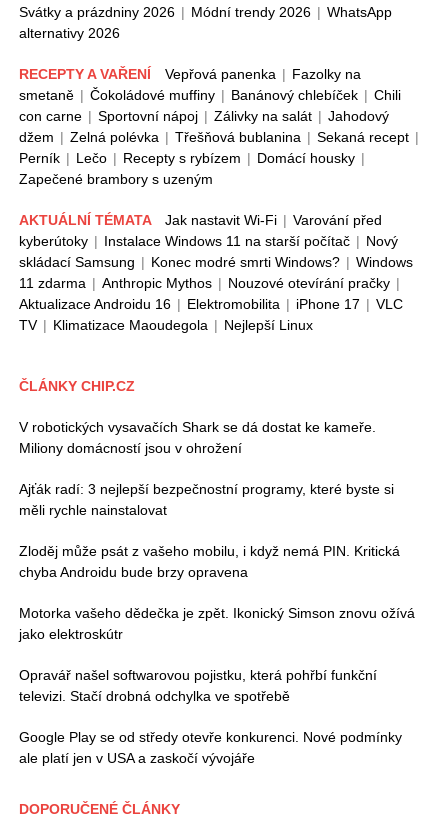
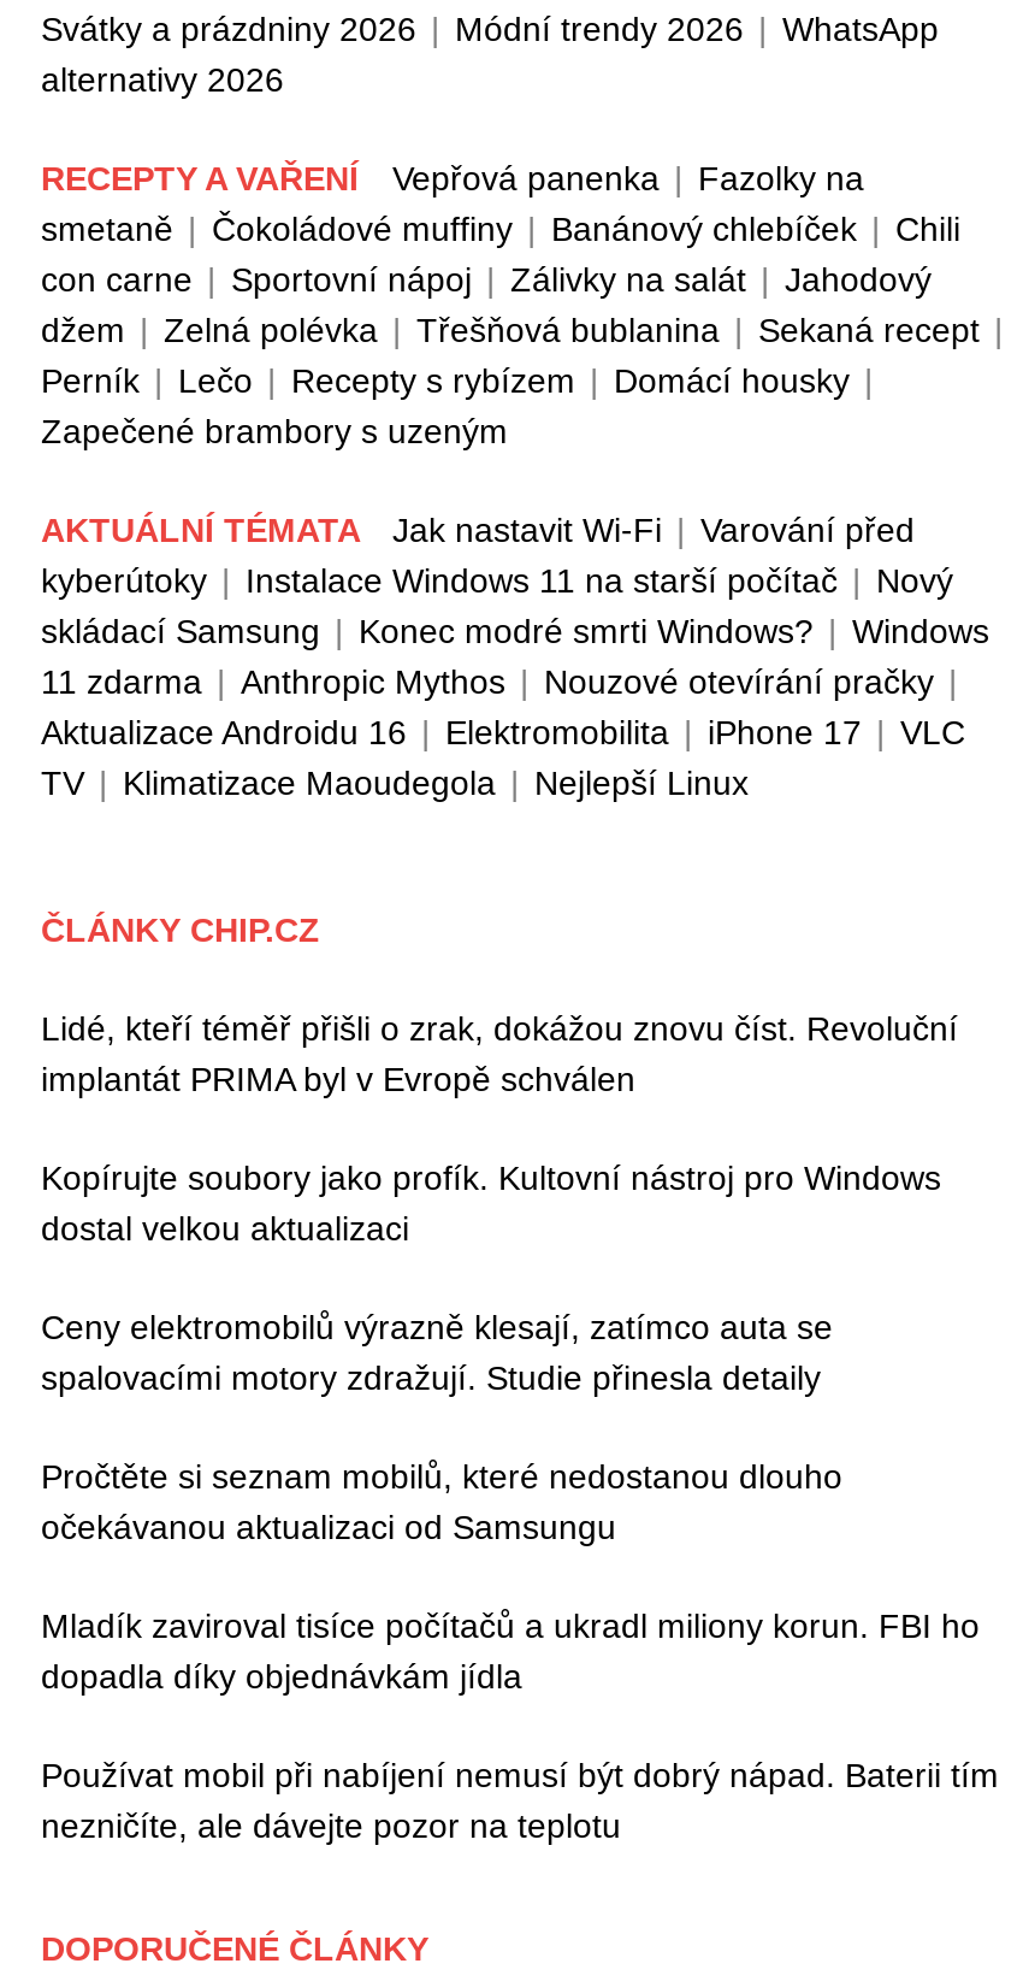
[19,419,376,456] V robotických vysavačích Shark se dá dostat ke kameře. | Miliony domácností jsou v ohrožení -> [41,1009,958,1098] Lidé, kteří téměř přišli o zrak, dokážou znovu číst. Revoluční | implantát PRIMA byl v Evropě schválen
[19,481,394,518] Ajťák radí: 3 nejlepší bezpečnostní programy, které byste si | měli rychle nainstalovat -> [41,1158,941,1248] Kopírujte soubory jako profík. Kultovní nástroj pro Windows | dostal velkou aktualizaci
[19,543,400,580] Zloděj může psát z vašeho mobilu, i když nemá PIN. Kritická | chyba Androidu bude brzy opravena -> [41,1308,833,1397] Ceny elektromobilů výrazně klesají, zatímco auta se | spalovacími motory zdražují. Studie přinesla detaily
[19,605,415,642] Motorka vašeho dědečka je zpět. Ikonický Simson znovu ožívá | jako elektroskútr -> [41,1457,842,1546] Pročtěte si seznam mobilů, které nedostanou dlouho | očekávanou aktualizaci od Samsungu
[19,667,377,704] Opravář našel softwarovou pojistku, která pohřbí funkční | televizi. Stačí drobná odchylka ve spotřebě -> [41,1606,980,1696] Mladík zaviroval tisíce počítačů a ukradl miliony korun. FBI ho | dopadla díky objednávkám jídla
[19,729,402,766] Google Play se od středy otevře konkurenci. Nové podmínky | ale platí jen v USA a zaskočí vývojáře -> [41,1756,999,1845] Používat mobil při nabíjení nemusí být dobrý nápad. Baterii tím | nezničíte, ale dávejte pozor na teplotu

